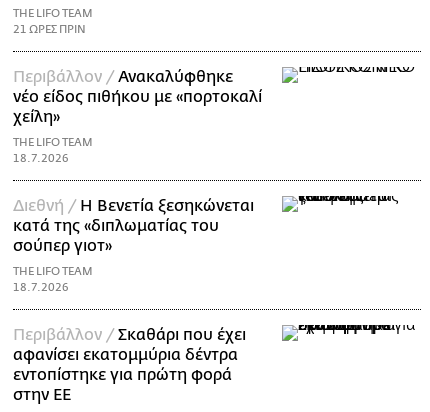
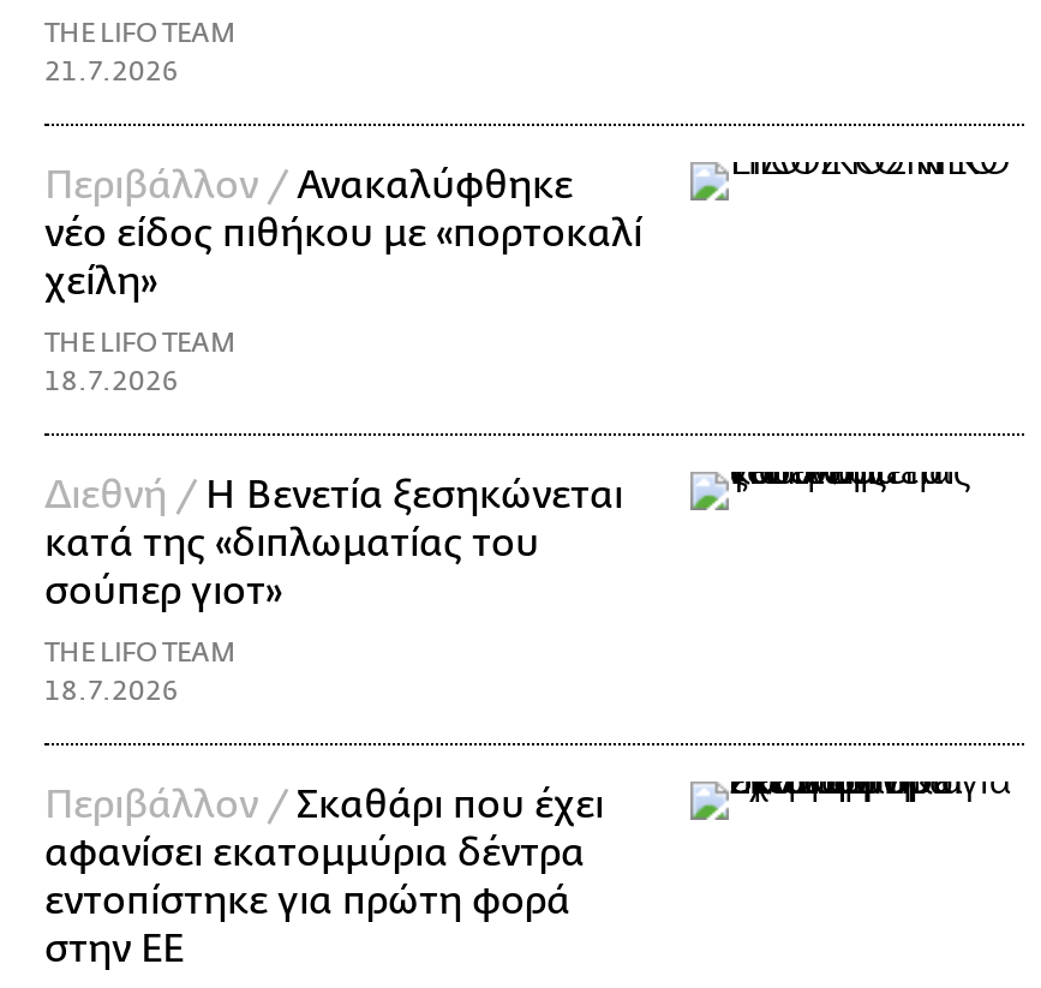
[13,23,86,36] 21 ΩΡΕΣ ΠΡΙΝ -> [44,55,179,86] 21.7.2026

